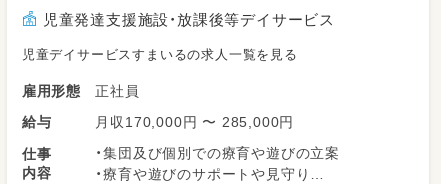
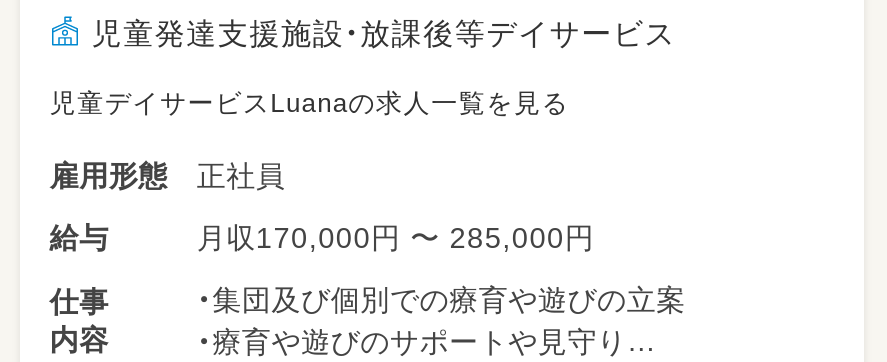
[22,47,298,62] 児童デイサービスすまいるの求人一覧を見る -> [50,89,569,119] 児童デイサービスLuanaの求人一覧を見る

